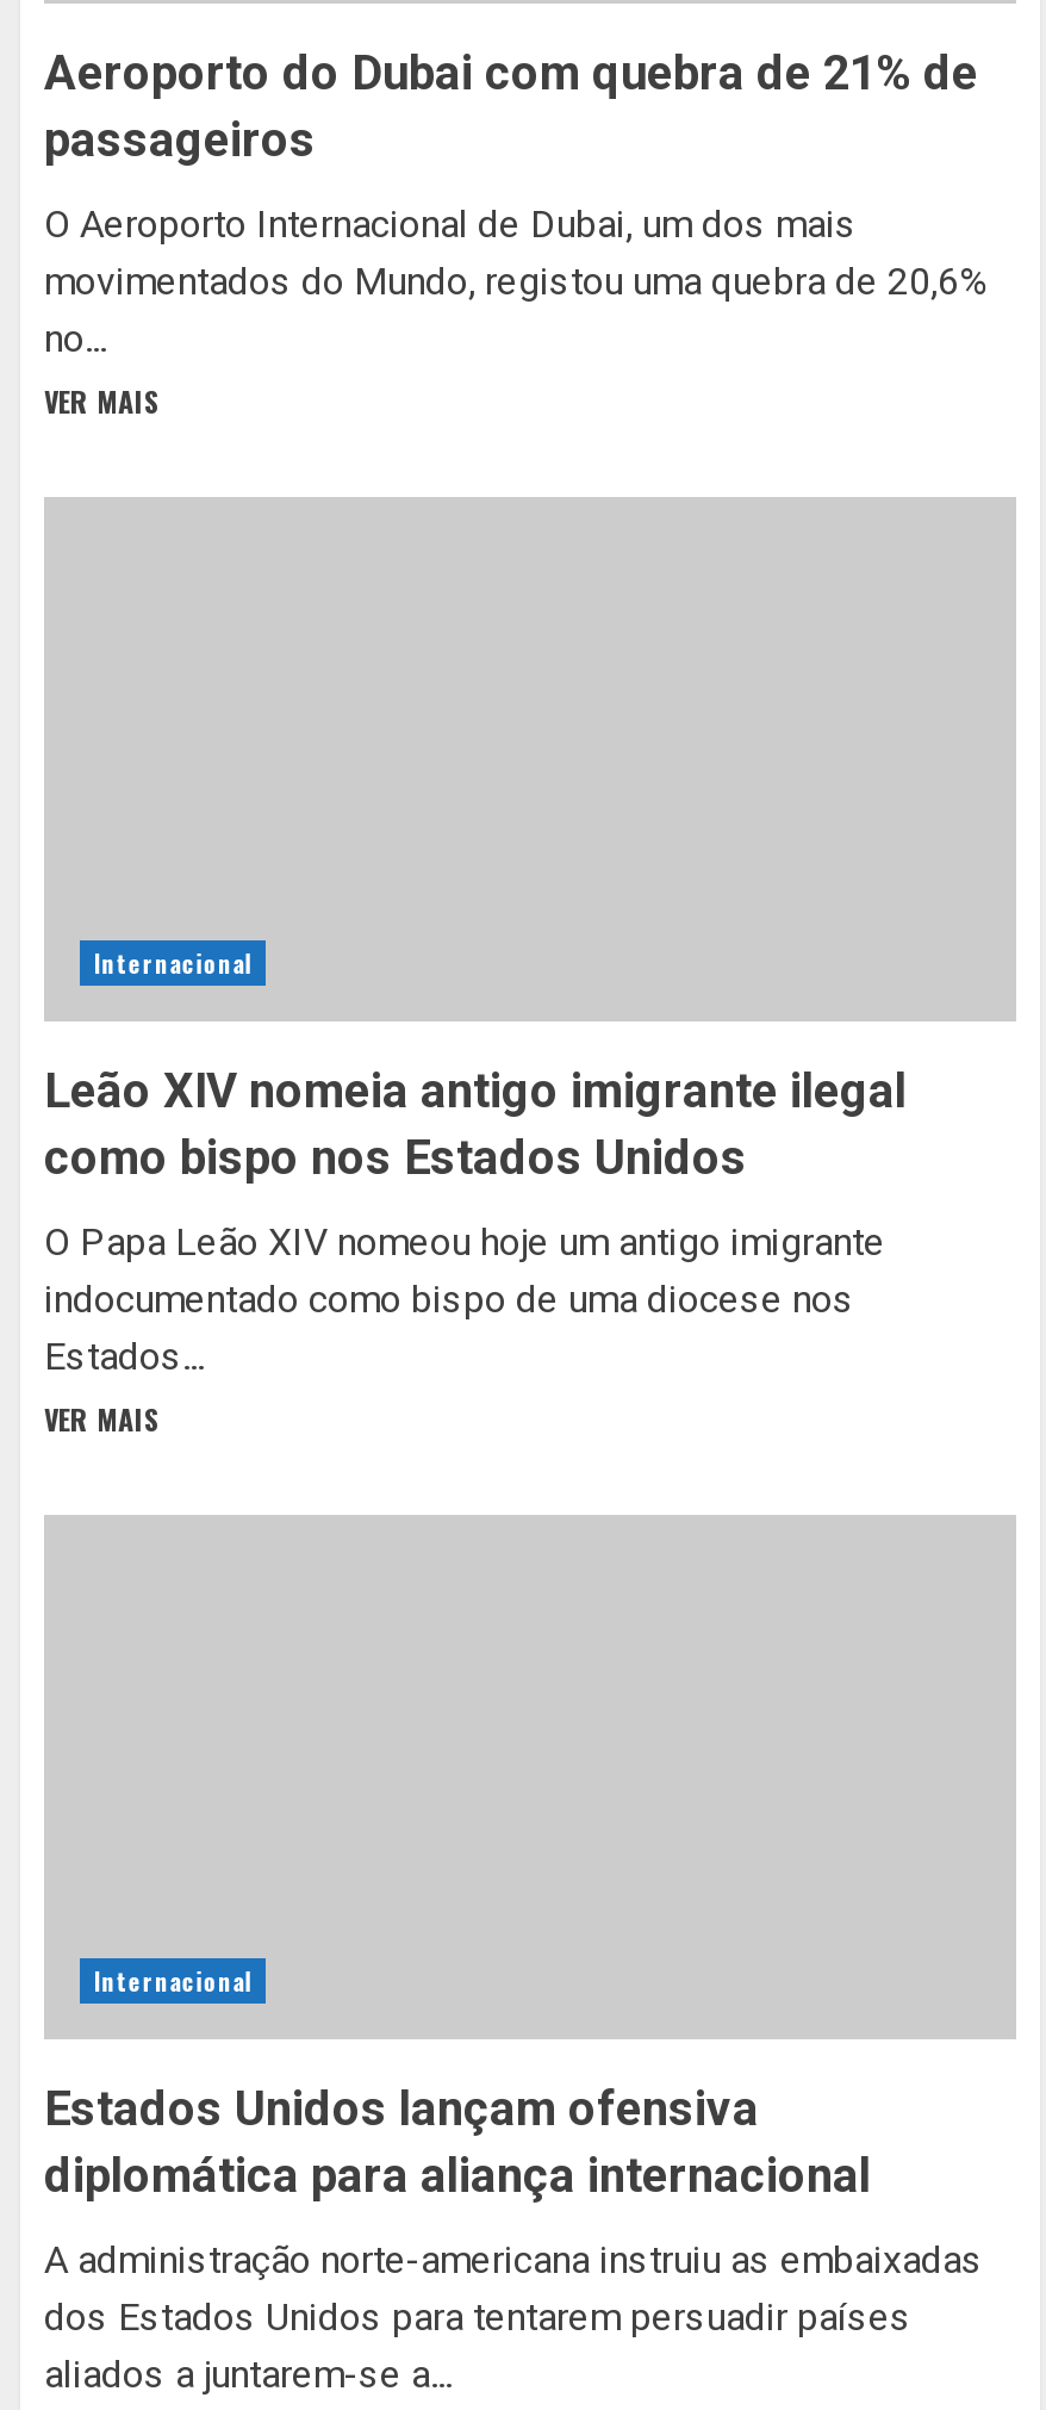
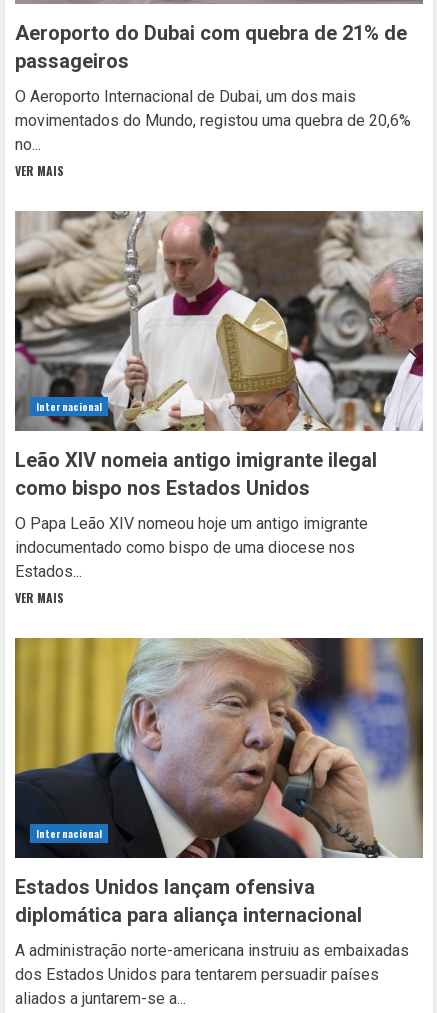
none -> [14,211,424,432] [image]
none -> [14,638,424,859] [image]

